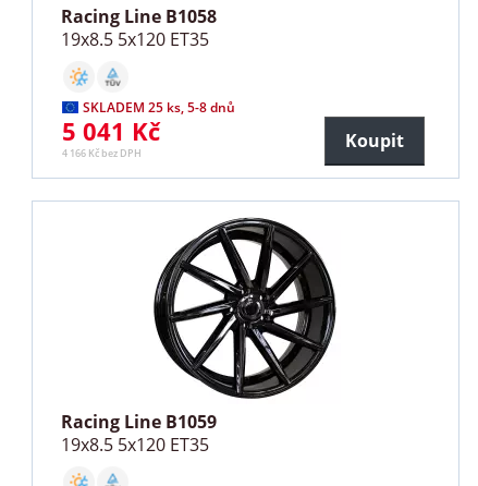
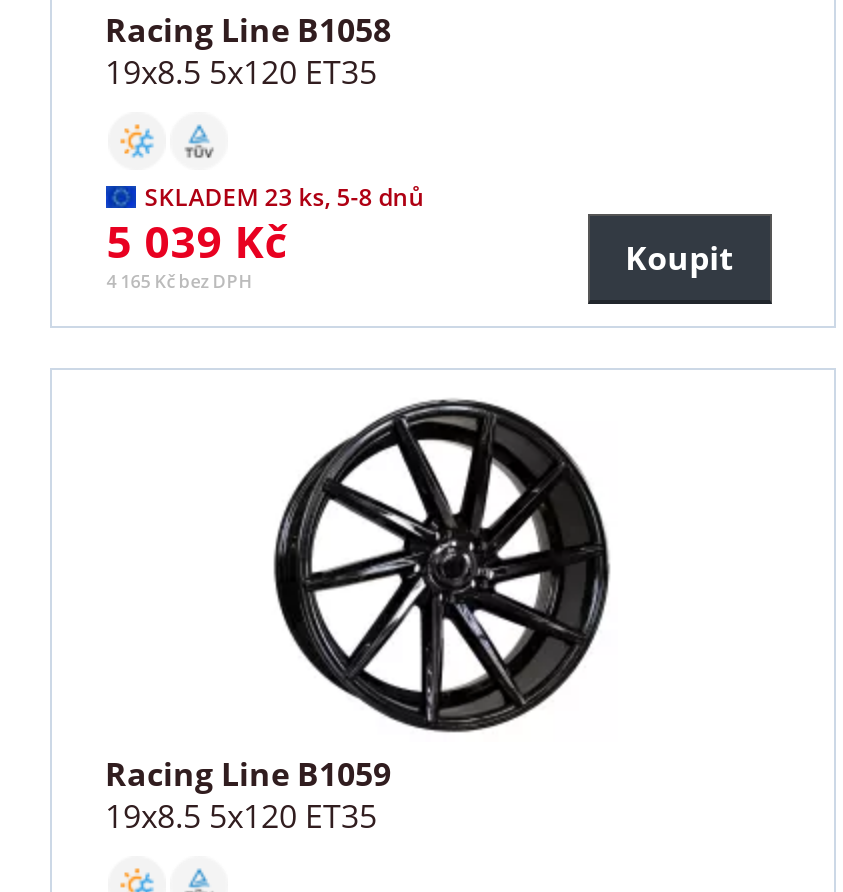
[83,98,235,117] SKLADEM 25 ks, 5-8 dnů -> [144,180,424,214] SKLADEM 23 ks, 5-8 dnů
[62,114,160,147] 5 041 Kč -> [106,210,286,270] 5 039 Kč
[62,146,142,160] 4 166 Kč bez DPH -> [106,268,252,294] 4 165 Kč bez DPH

